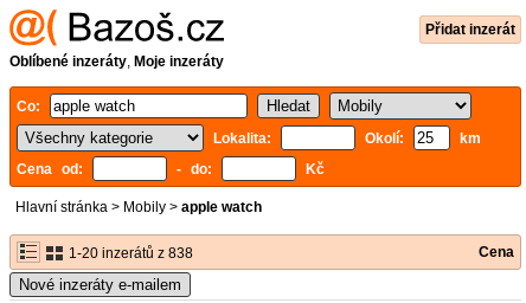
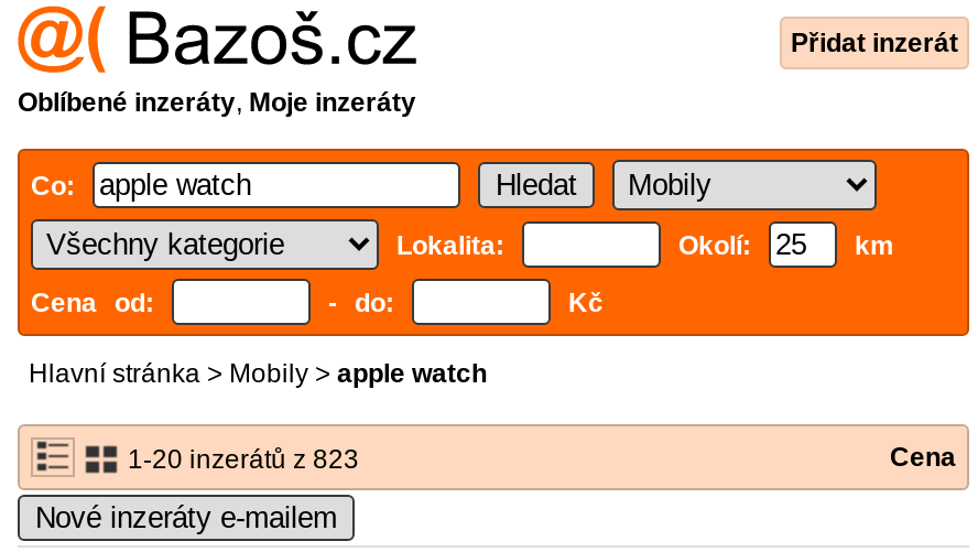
[65,245,193,262] 1-20 inzerátů z 838 -> [121,444,359,475] 1-20 inzerátů z 823

